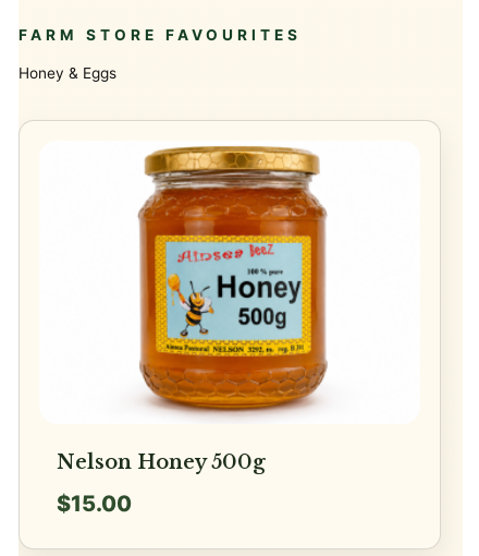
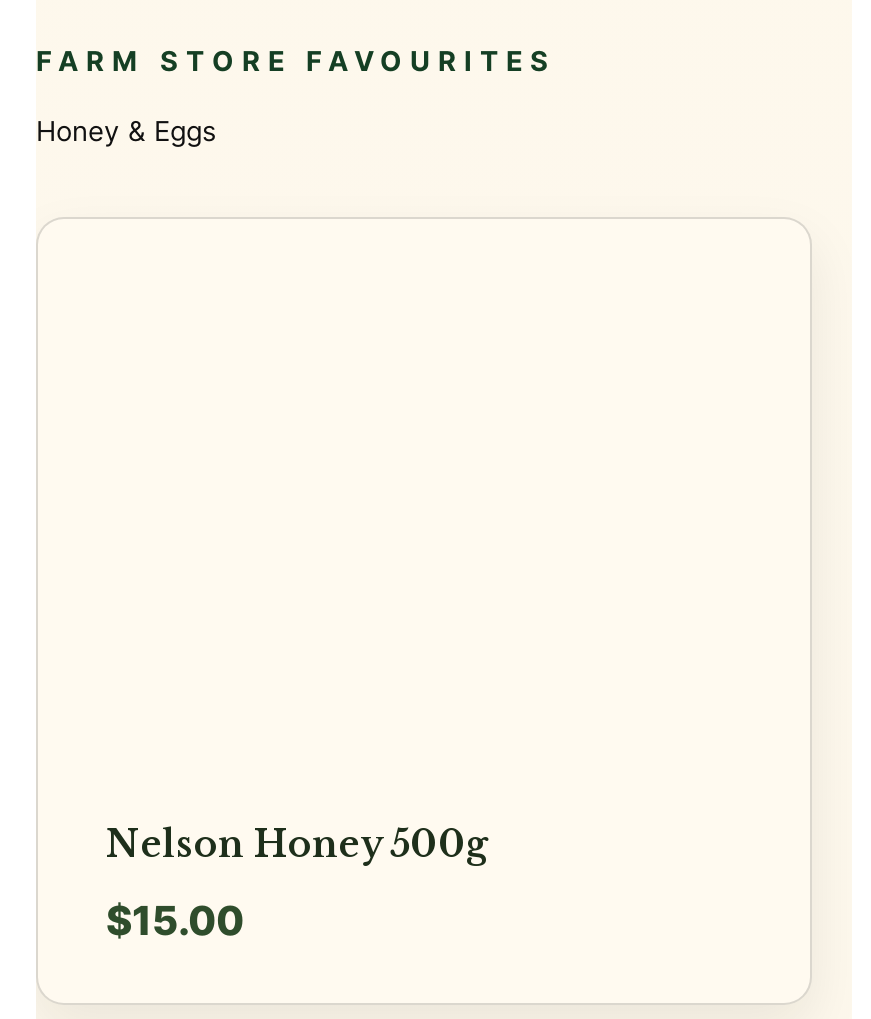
[137,145,328,416] [image] -> none

